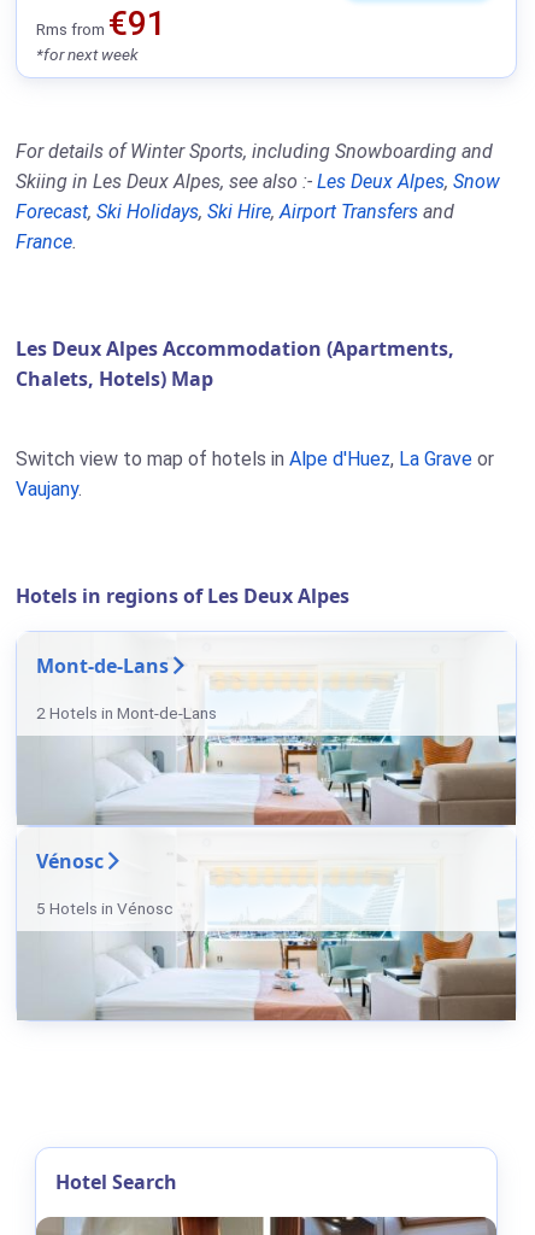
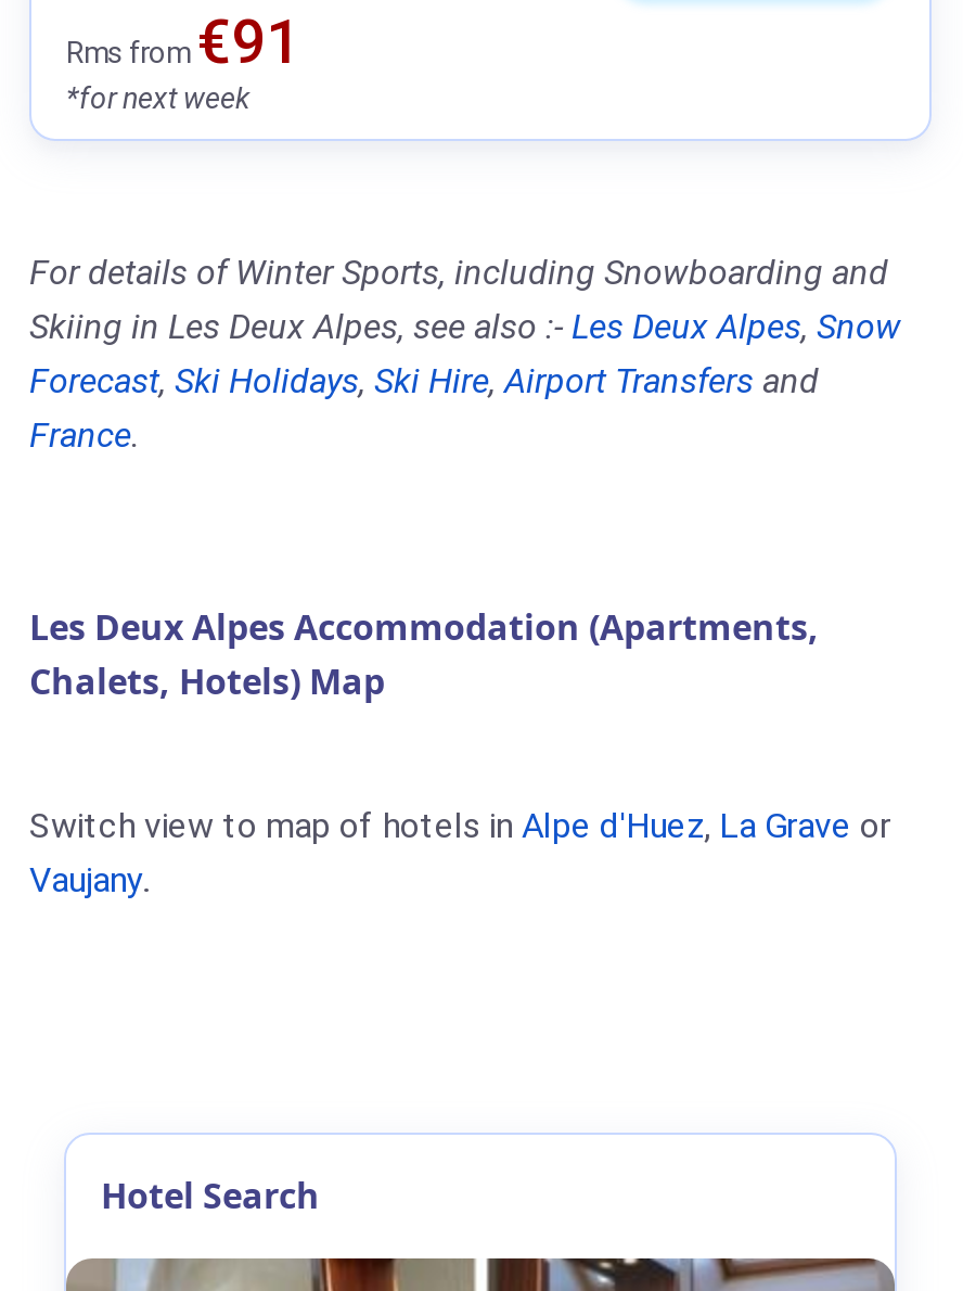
[14,583,518,829] [image] | Hotels in regions of Les Deux Alpes | Mont-de-Lans | 2 Hotels in Mont-de-Lans -> none
[14,839,518,1023] [image] | Vénosc | 5 Hotels in Vénosc -> none

